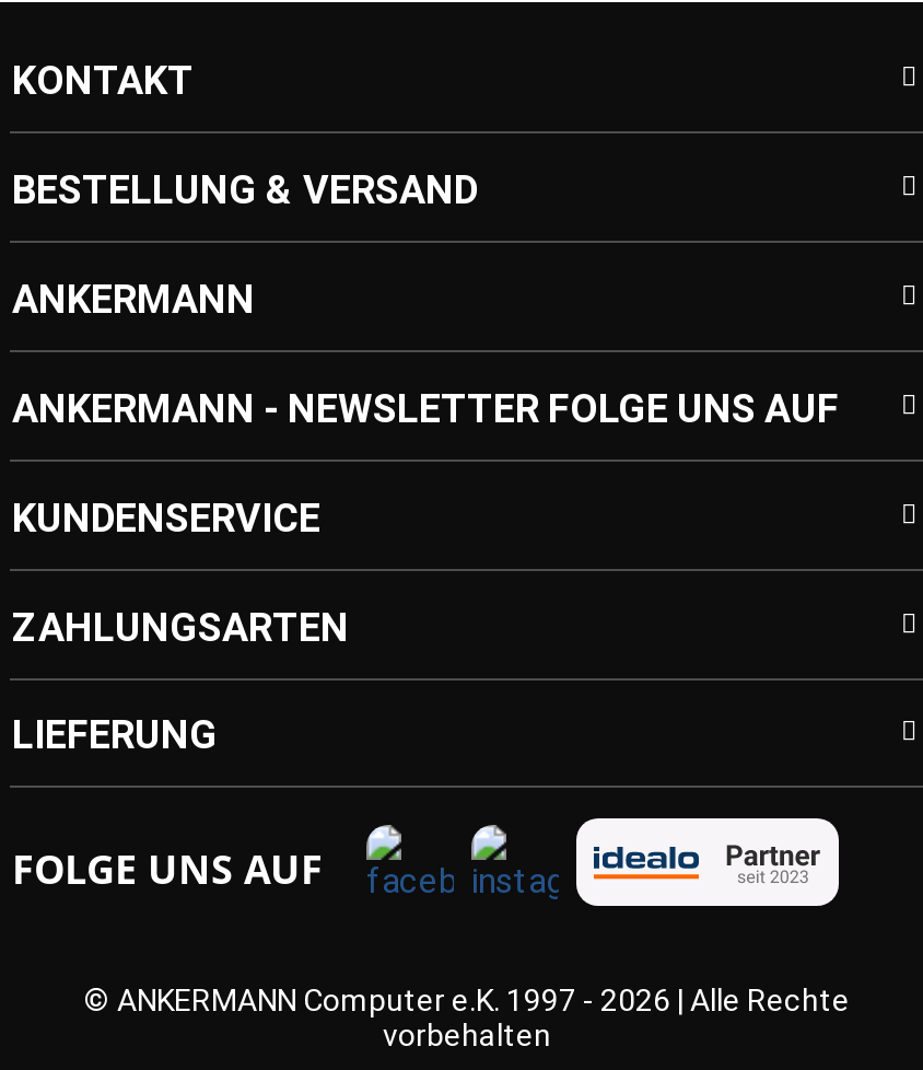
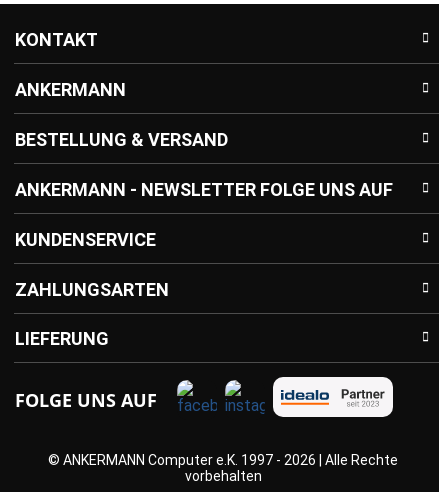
moved [12,167,478,213] -> [15,129,228,150]: BESTELLUNG & VERSAND
moved [12,276,255,322] -> [15,79,126,100]: ANKERMANN

